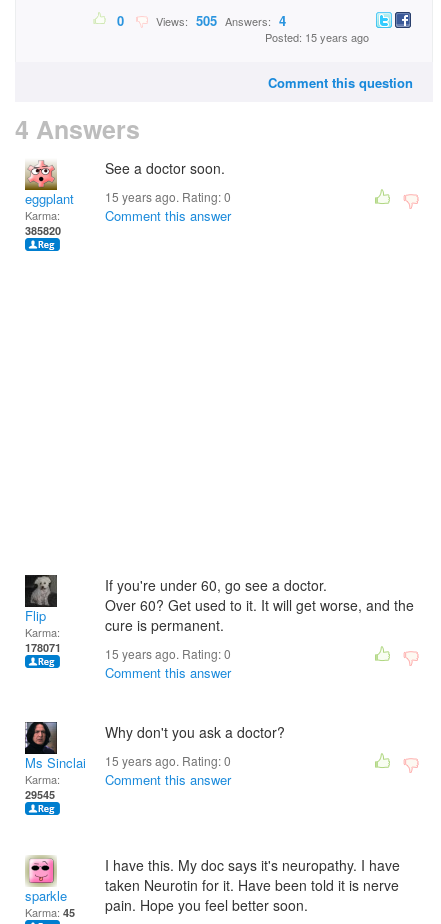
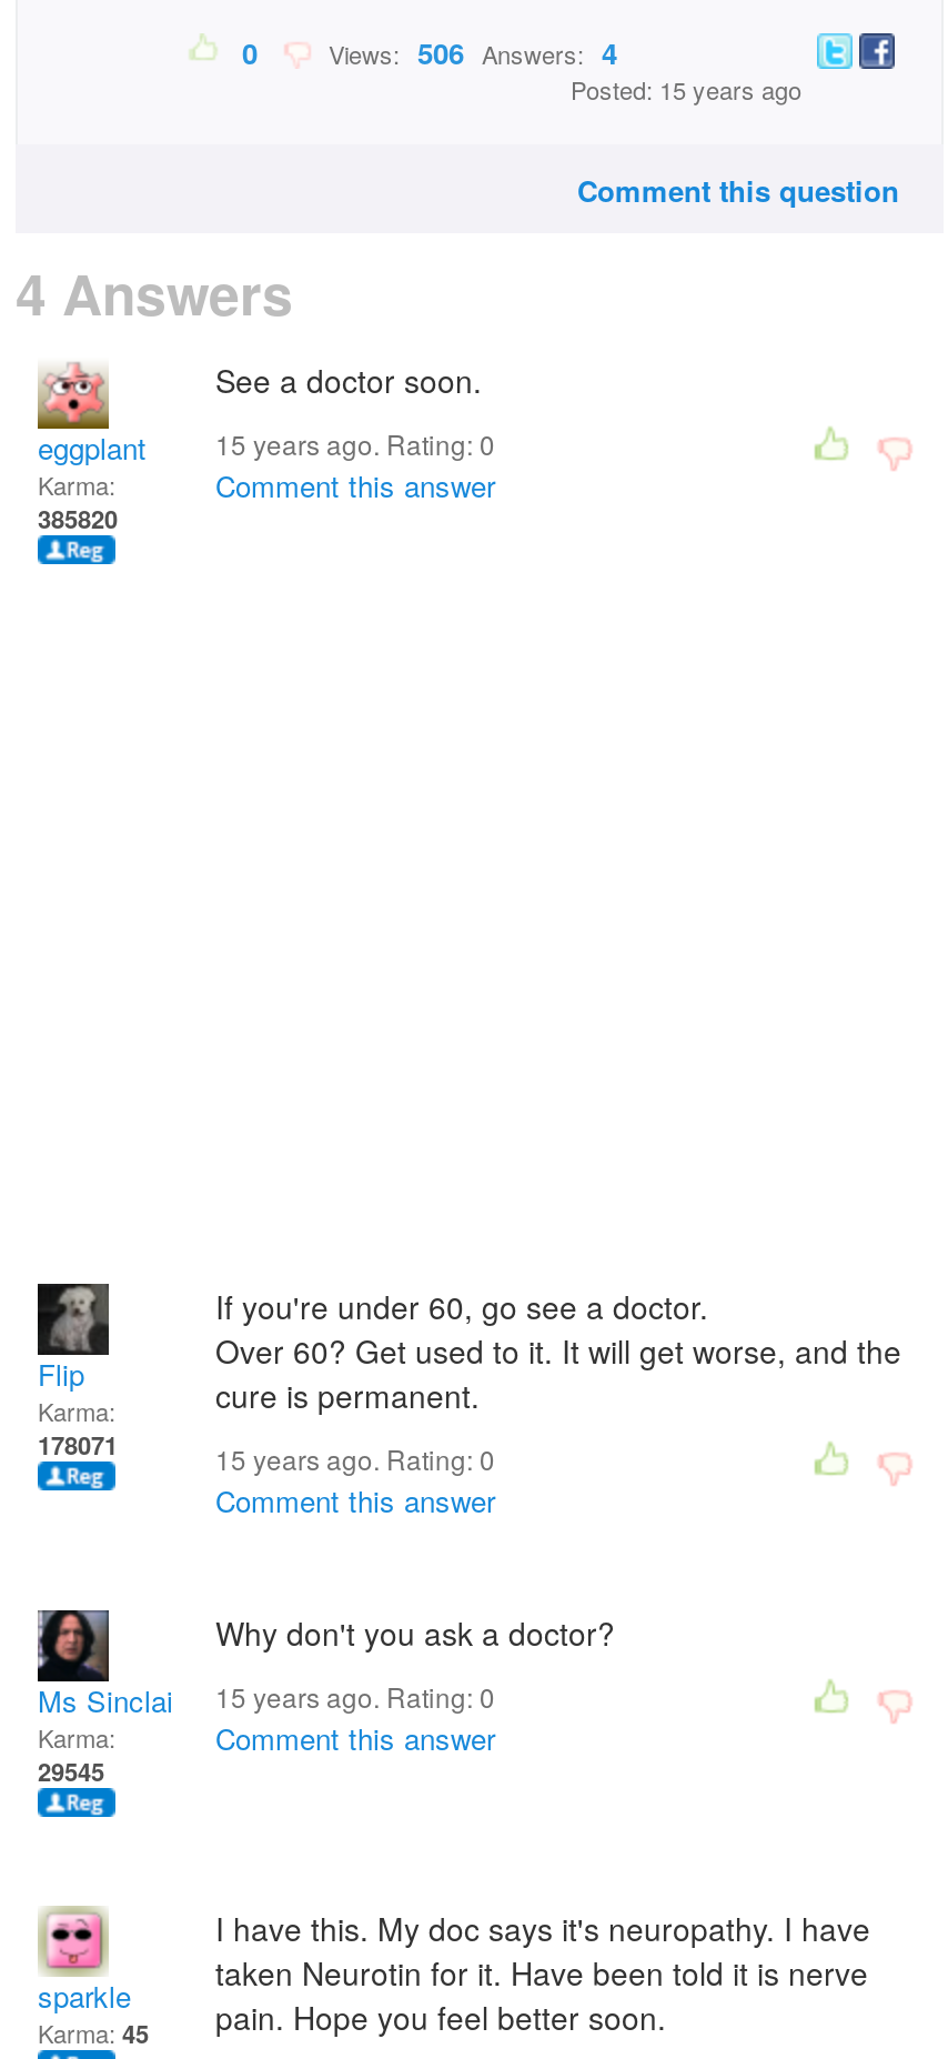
[150,11,286,30] Views: 505 Answers: 4 -> [315,31,617,74] Views: 506 Answers: 4

